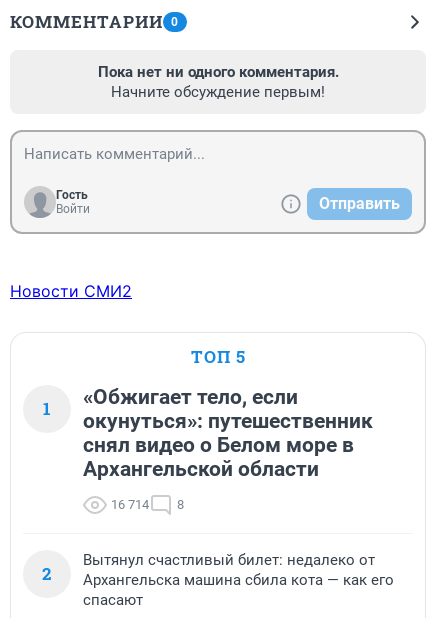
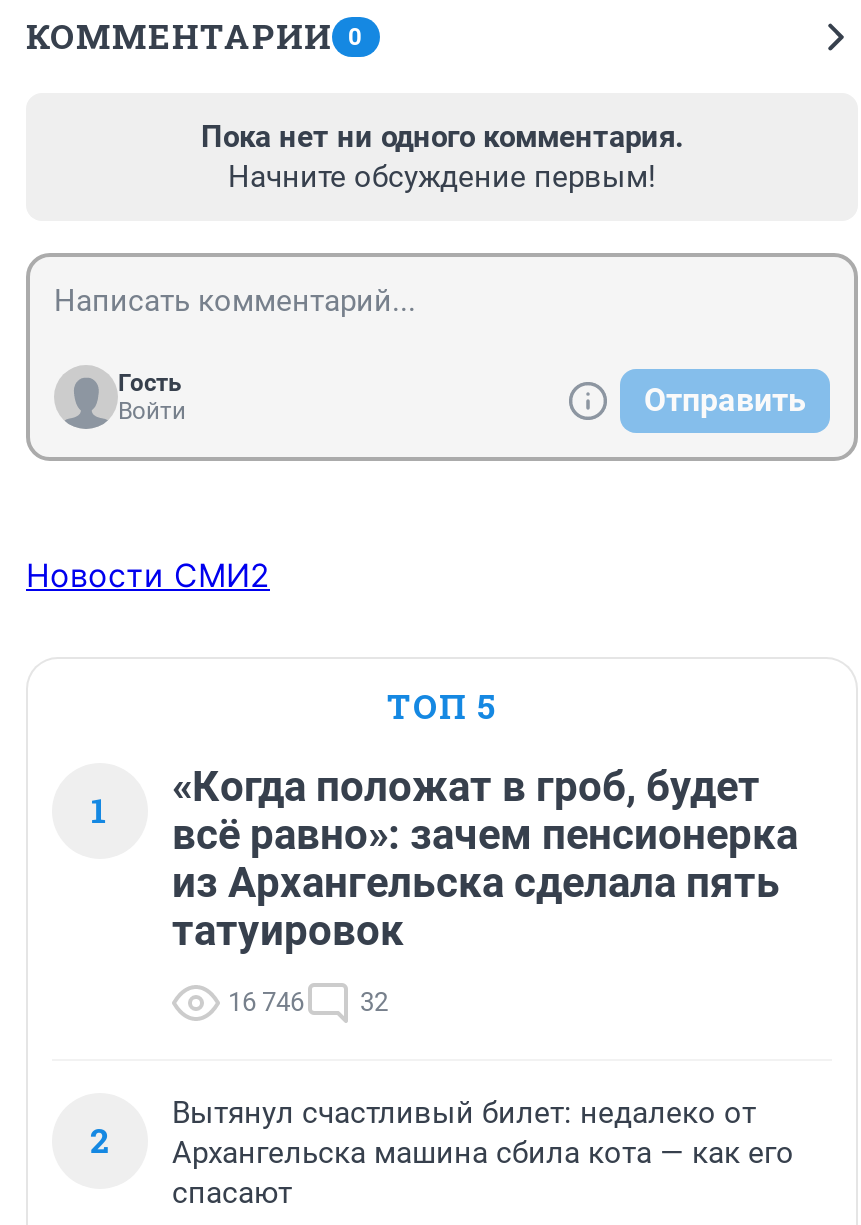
[83,385,373,481] «Обжигает тело, если | окунуться»: путешественник | снял видео о Белом море в | Архангельской области -> [172,763,798,955] «Когда положат в гроб, будет | всё равно»: зачем пенсионерка | из Архангельска сделала пять | татуировок
[111,497,184,512] 16 714 | 8 -> [228,987,388,1017] 16 746 | 32

